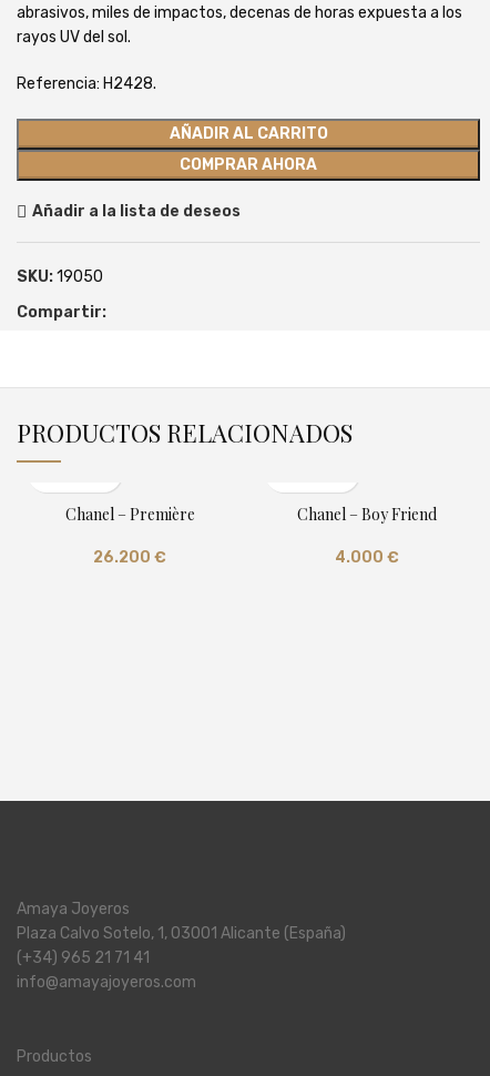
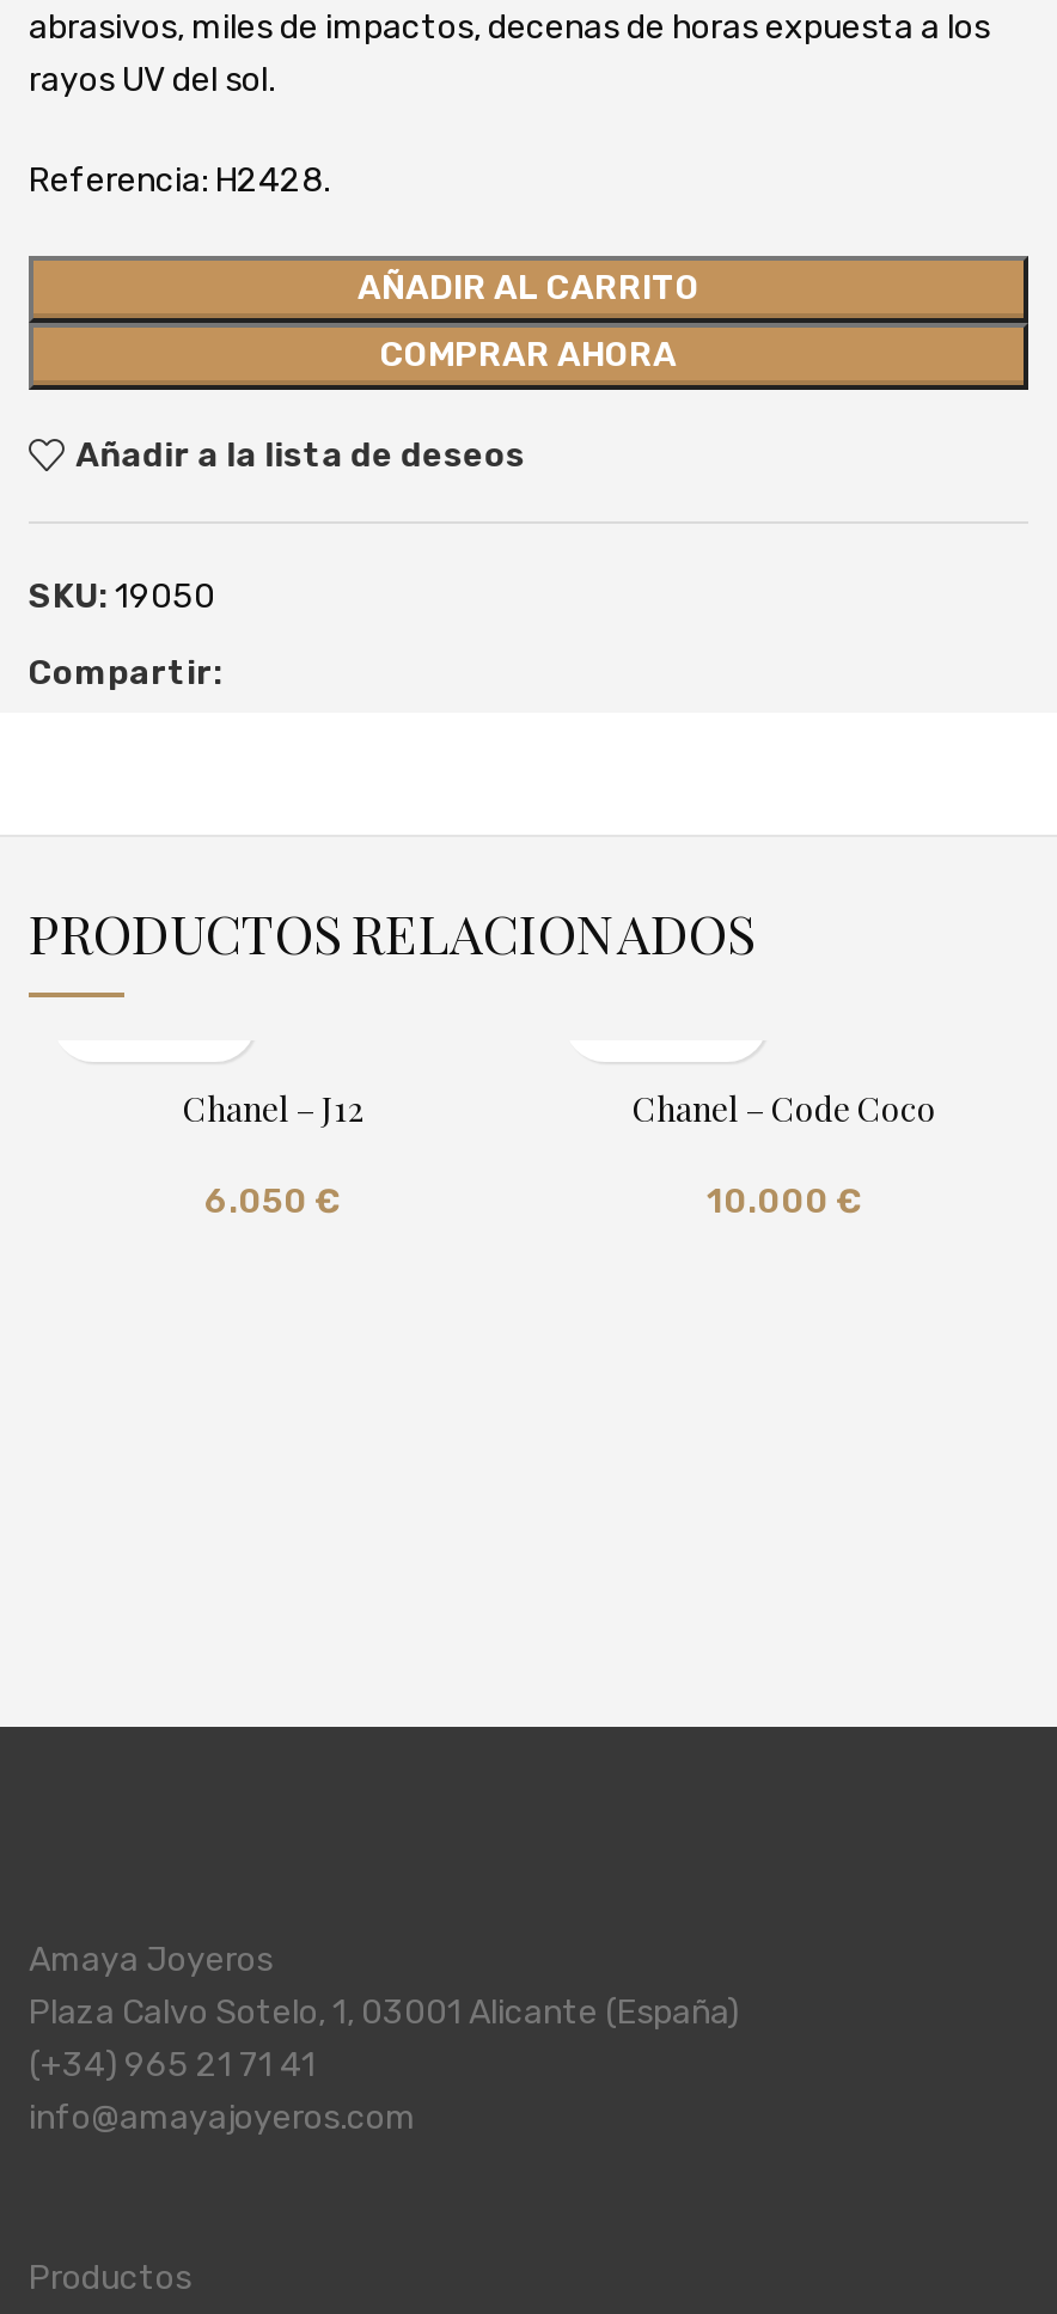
[65,504,195,525] Chanel – Première -> [183,1086,362,1131] Chanel – J12
[297,504,437,525] Chanel – Boy Friend -> [633,1086,936,1131] Chanel – Code Coco
[93,548,166,567] 26.200 € -> [204,1182,341,1222] 6.050 €
[335,548,399,567] 4.000 € -> [707,1182,862,1222] 10.000 €

